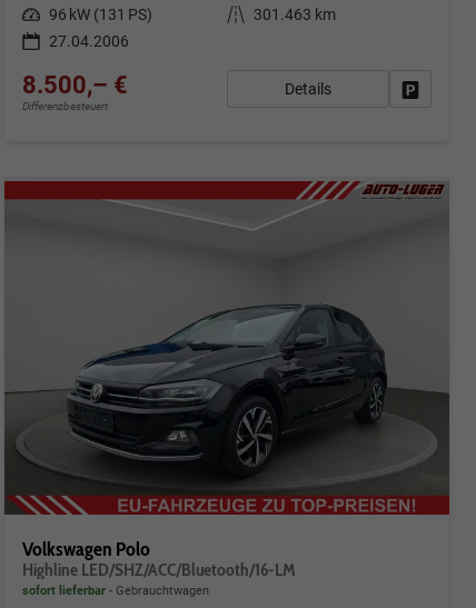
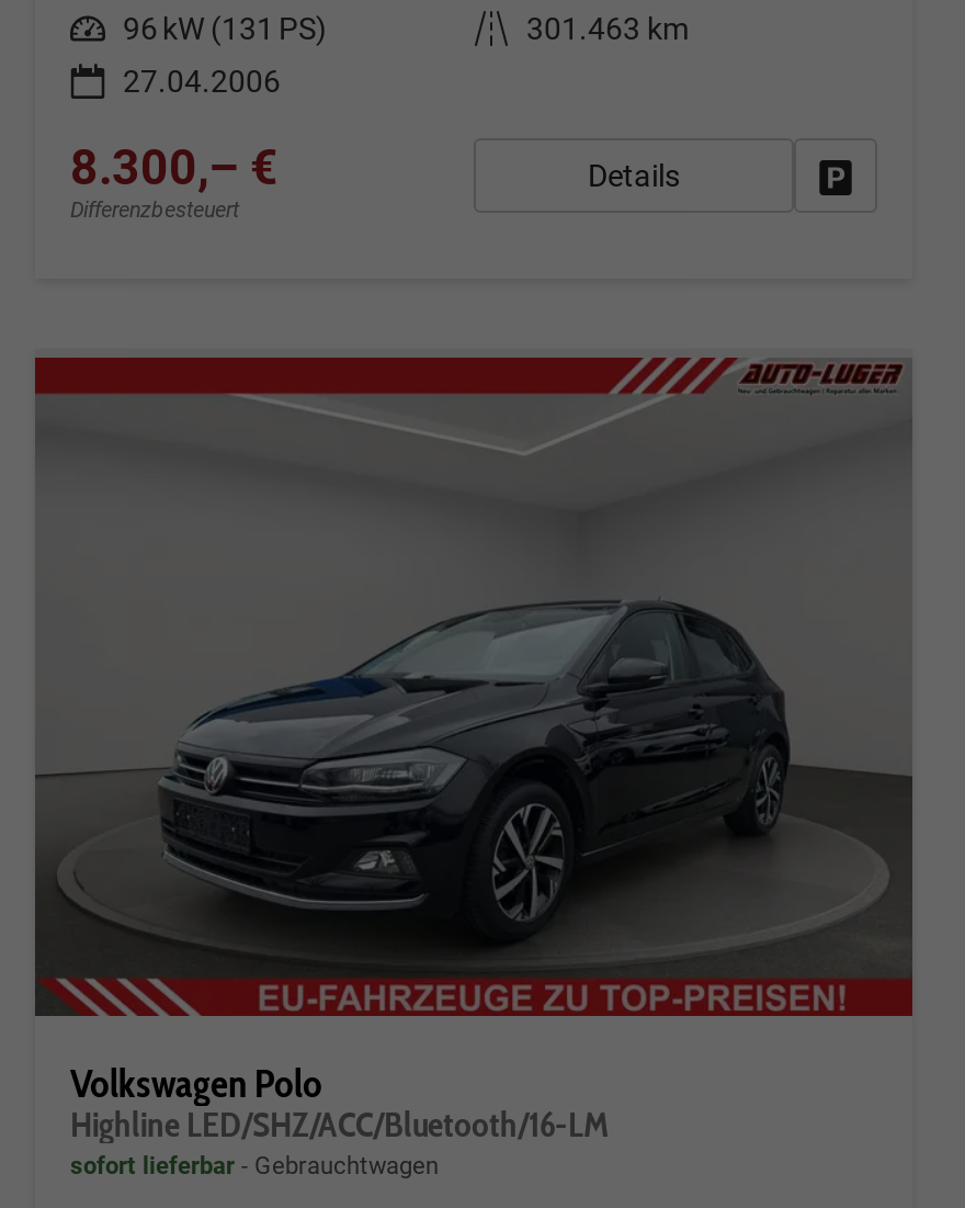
[22,71,128,99] 8.500,– € -> [70,140,279,195] 8.300,– €

